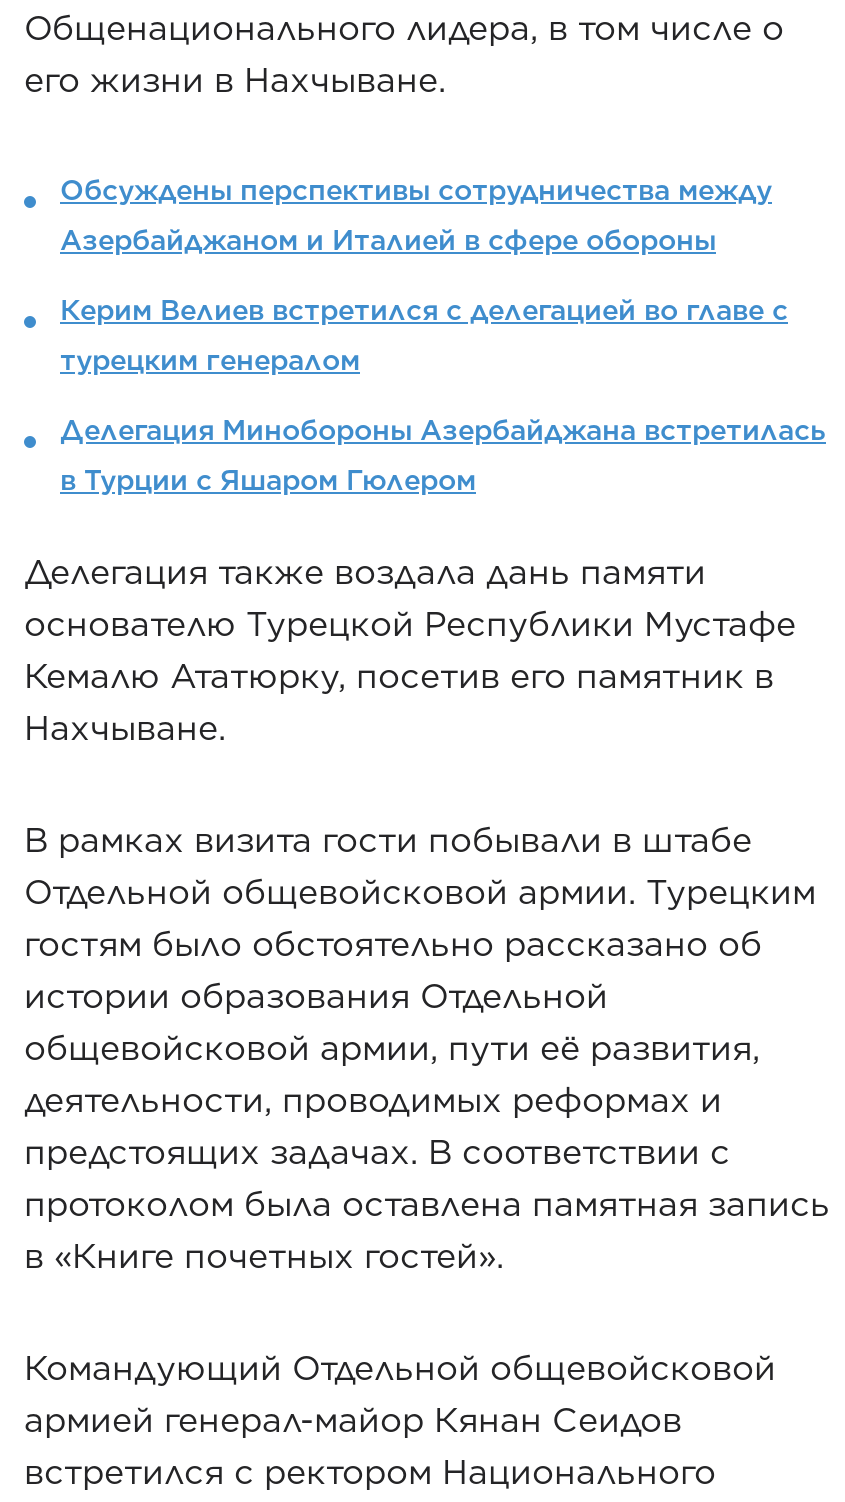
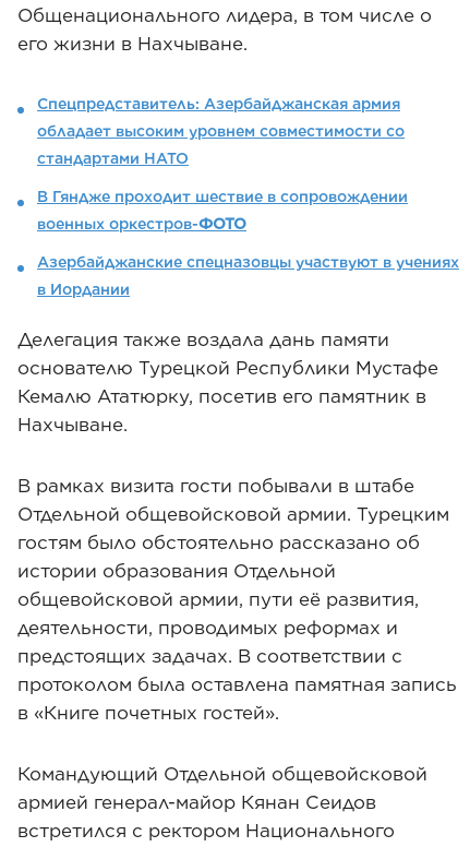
[60,174,826,496] Обсуждены перспективы сотрудничества между | Азербайджаном и Италией в сфере обороны | Керим Велиев встретился с делегацией во главе с | турецким генералом | Делегация Минобороны Азербайджана встретилась | в Турции с Яшаром Гюлером -> [37,95,459,298] Спецпредставитель: Азербайджанская армия | обладает высоким уровнем совместимости со | стандартами НАТО | В Гяндже проходит шествие в сопровождении | военных оркестров-ФОТО | Азербайджанские спецназовцы участвуют в учениях | в Иордании

